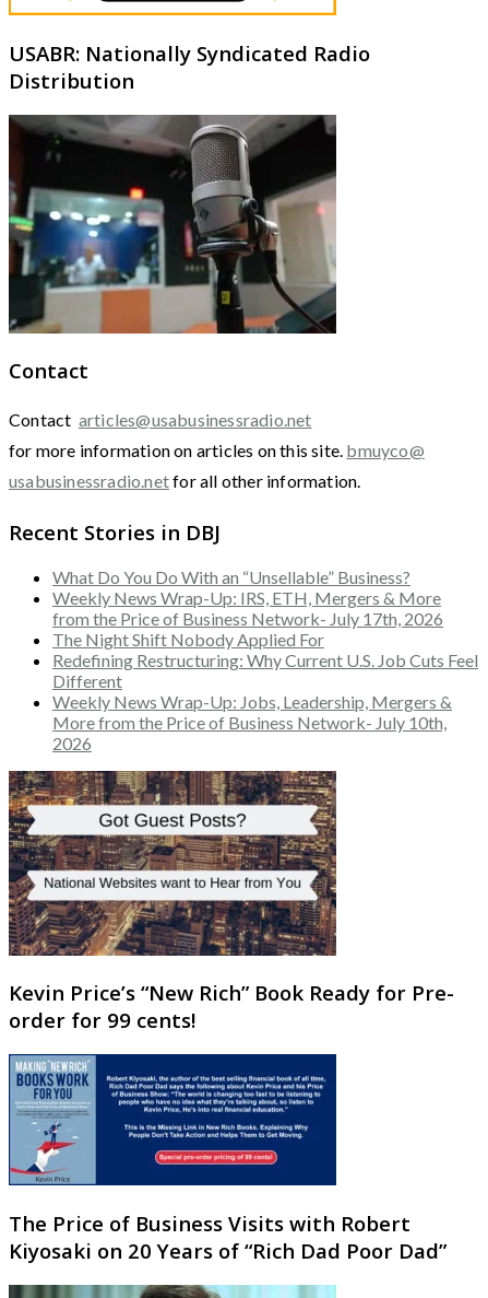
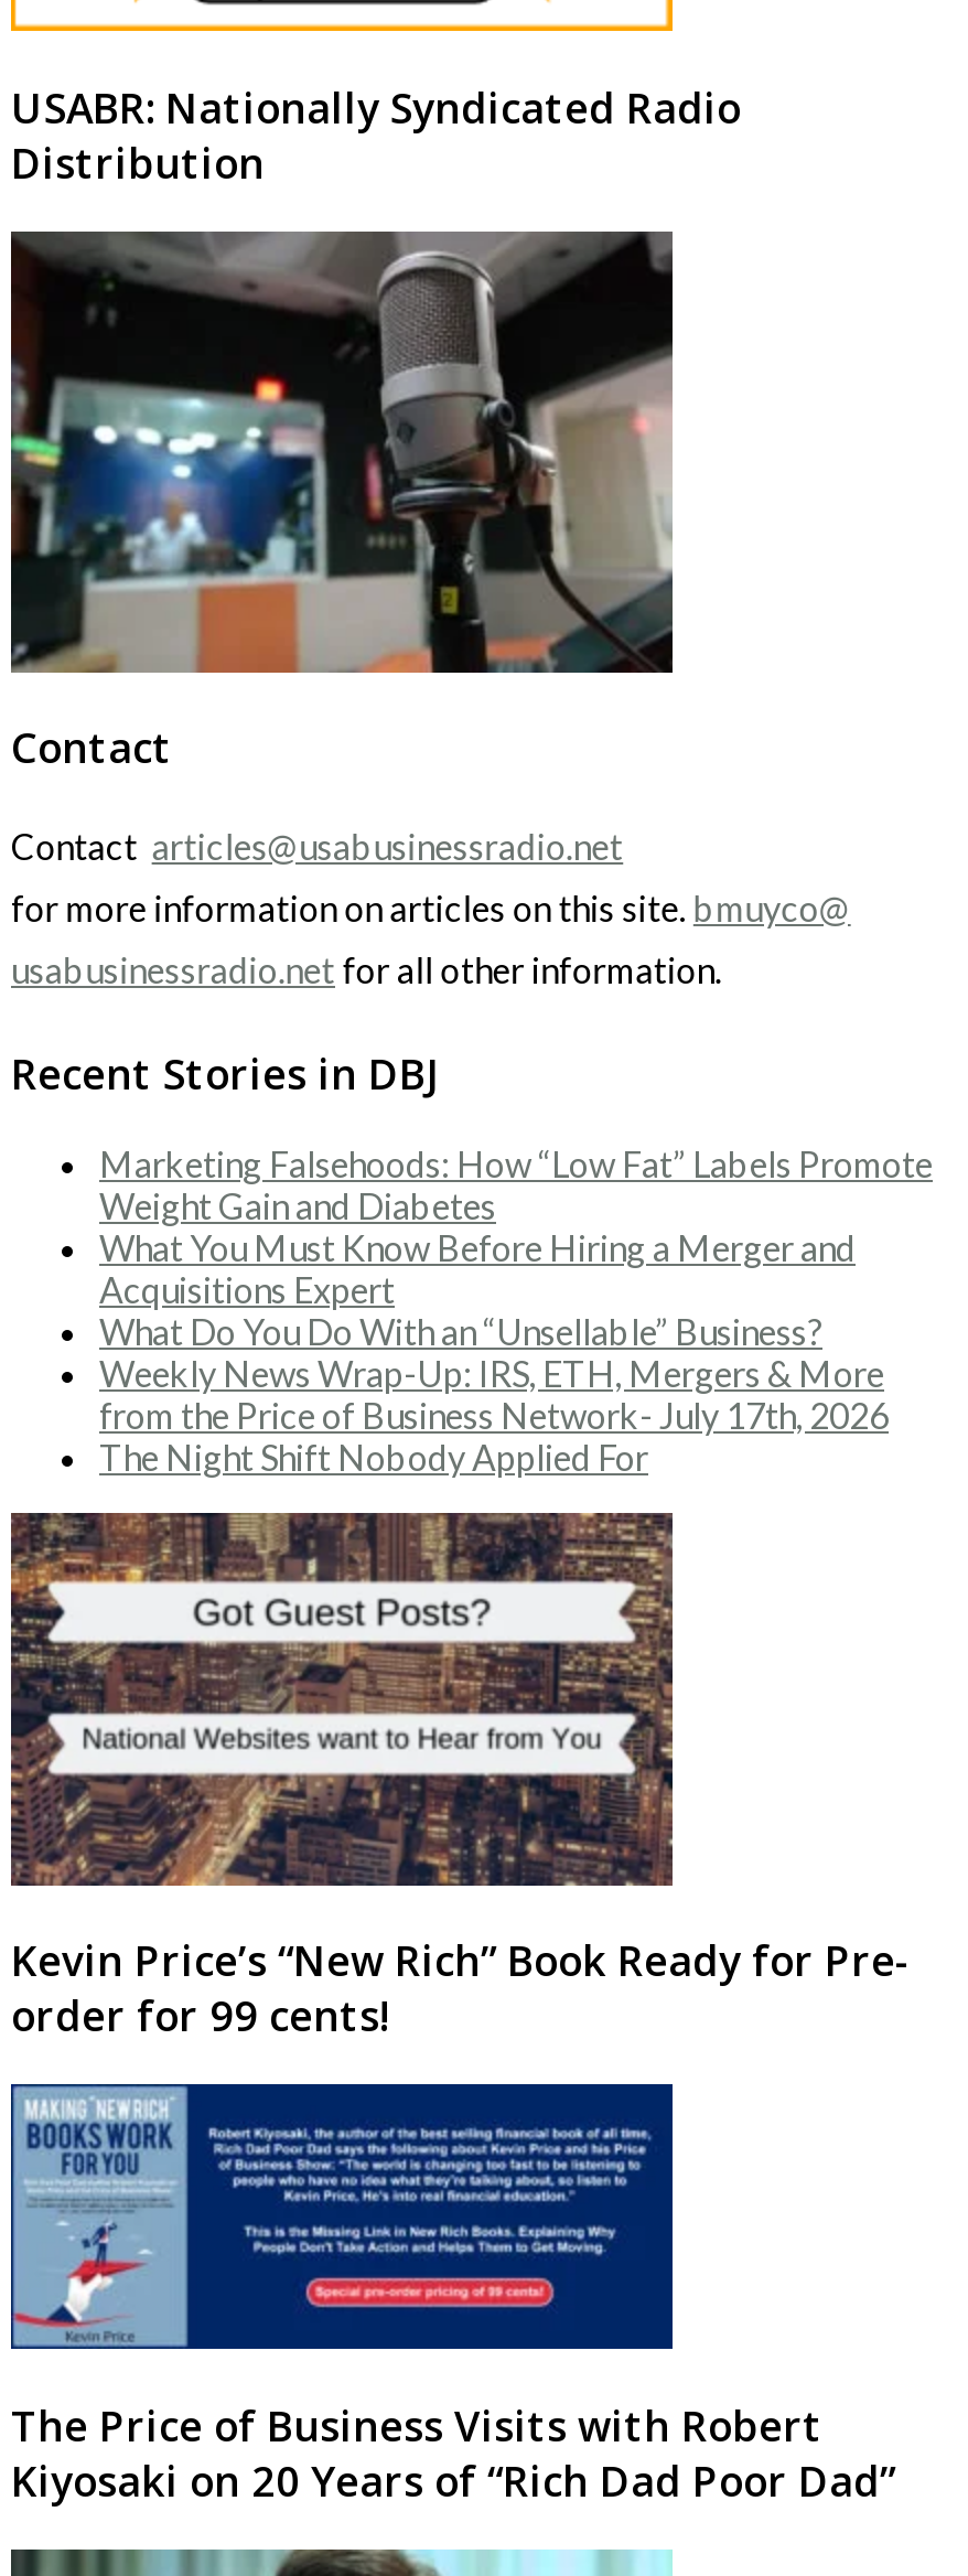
none -> [99,1142,933,1309] Marketing Falsehoods: How “Low Fat” Labels Promote | Weight Gain and Diabetes | What You Must Know Before Hiring a Merger and | Acquisitions Expert
moved [52,566,443,649] -> [99,1309,889,1477]: What Do You Do With an “Unsellable” Business? | Weekly News Wrap-Up: IRS, ETH, Mergers & More | from the Price of Business Network- July 17th, 2026 | The Night Shift Nobody Applied For
[52,649,478,753] Redefining Restructuring: Why Current U.S. Job Cuts Feel | Different | Weekly News Wrap-Up: Jobs, Leadership, Mergers & | More from the Price of Business Network- July 10th, | 2026 -> none

